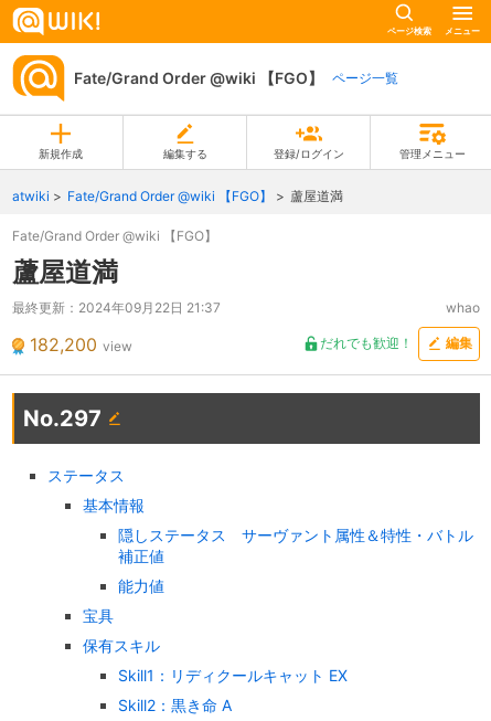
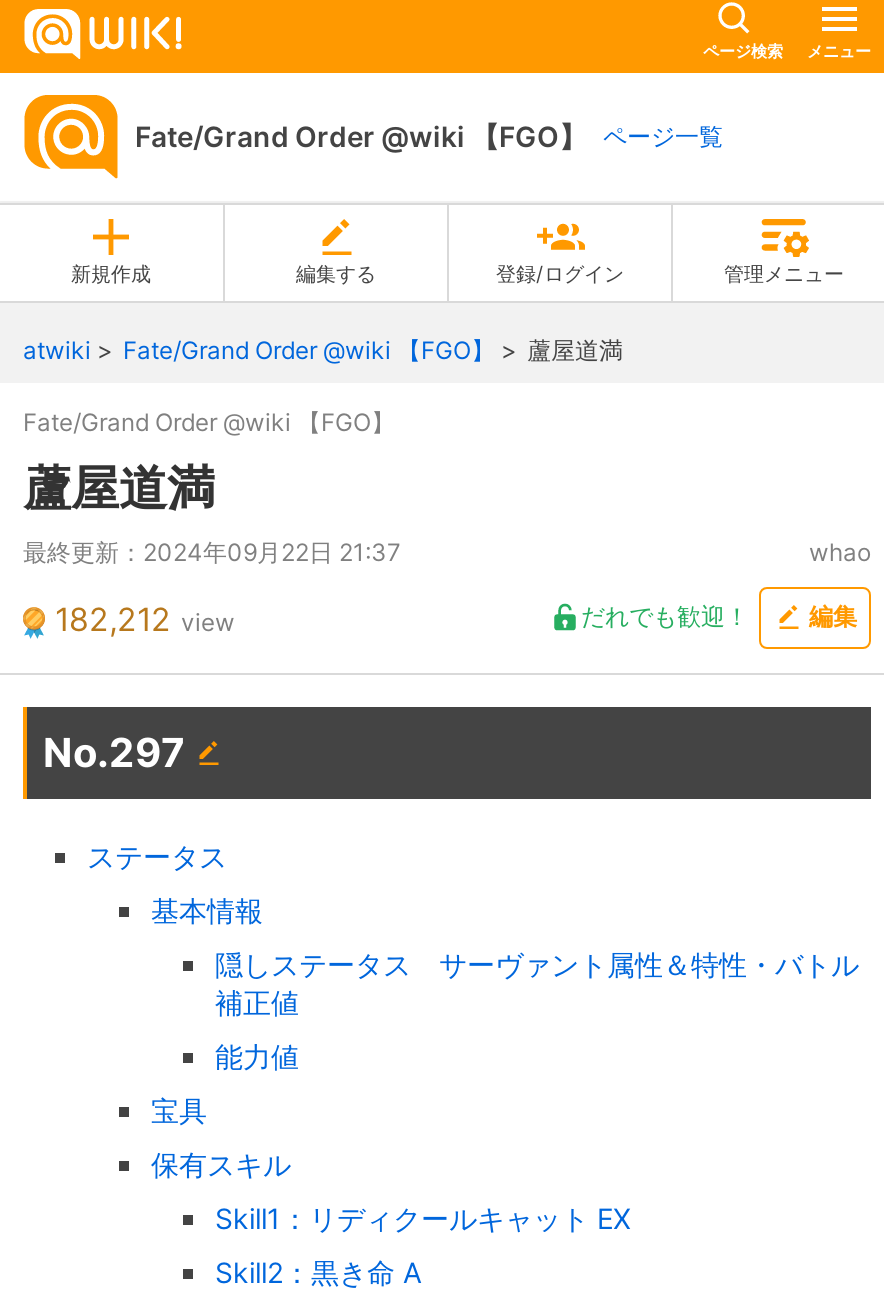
[30,333,132,355] 182,200 view -> [55,598,235,638] 182,212 view

